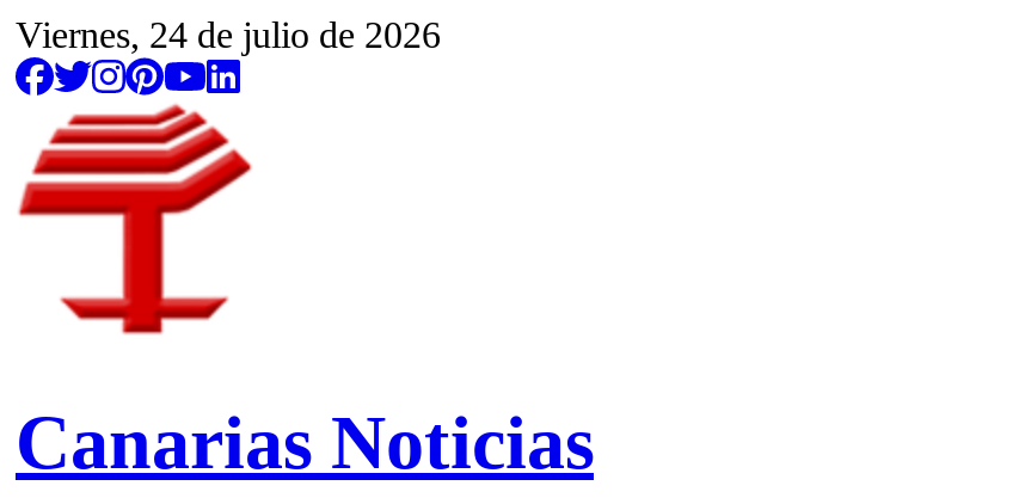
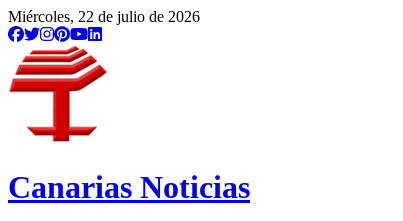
[16,14,441,55] Viernes, 24 de julio de 2026 -> [8,8,200,25] Miércoles, 22 de julio de 2026

